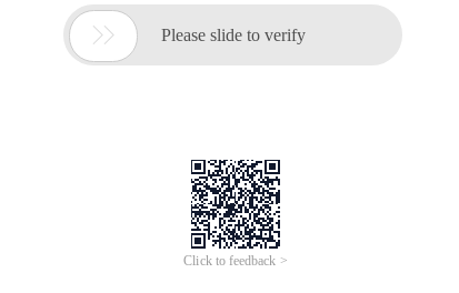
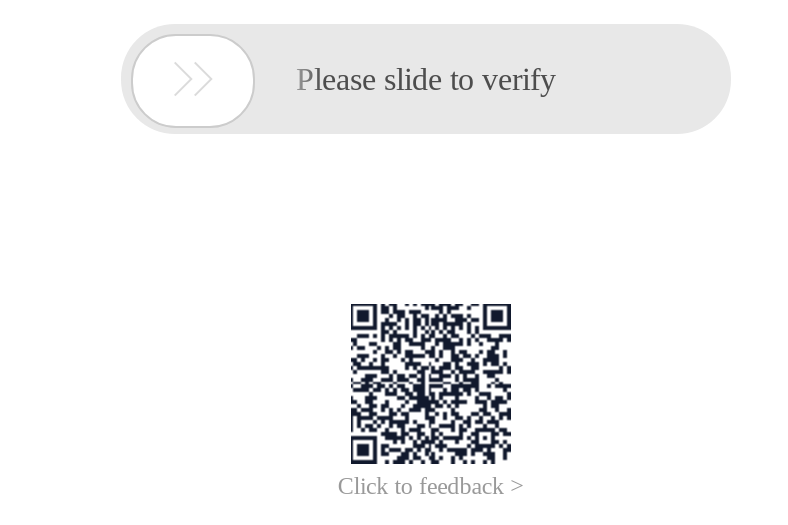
[191,160,281,250] [image] -> [349,302,513,466] [image]

